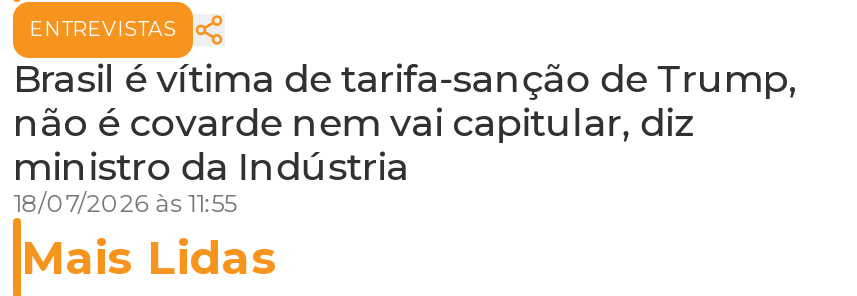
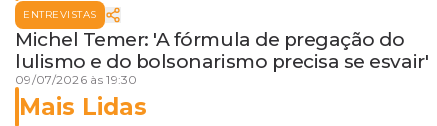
[13,57,797,219] Brasil é vítima de tarifa-sanção de Trump, | não é covarde nem vai capitular, diz | ministro da Indústria | 18/07/2026 às 11:55 -> [15,28,428,87] Michel Temer: 'A fórmula de pregação do | lulismo e do bolsonarismo precisa se esvair' | 09/07/2026 às 19:30

